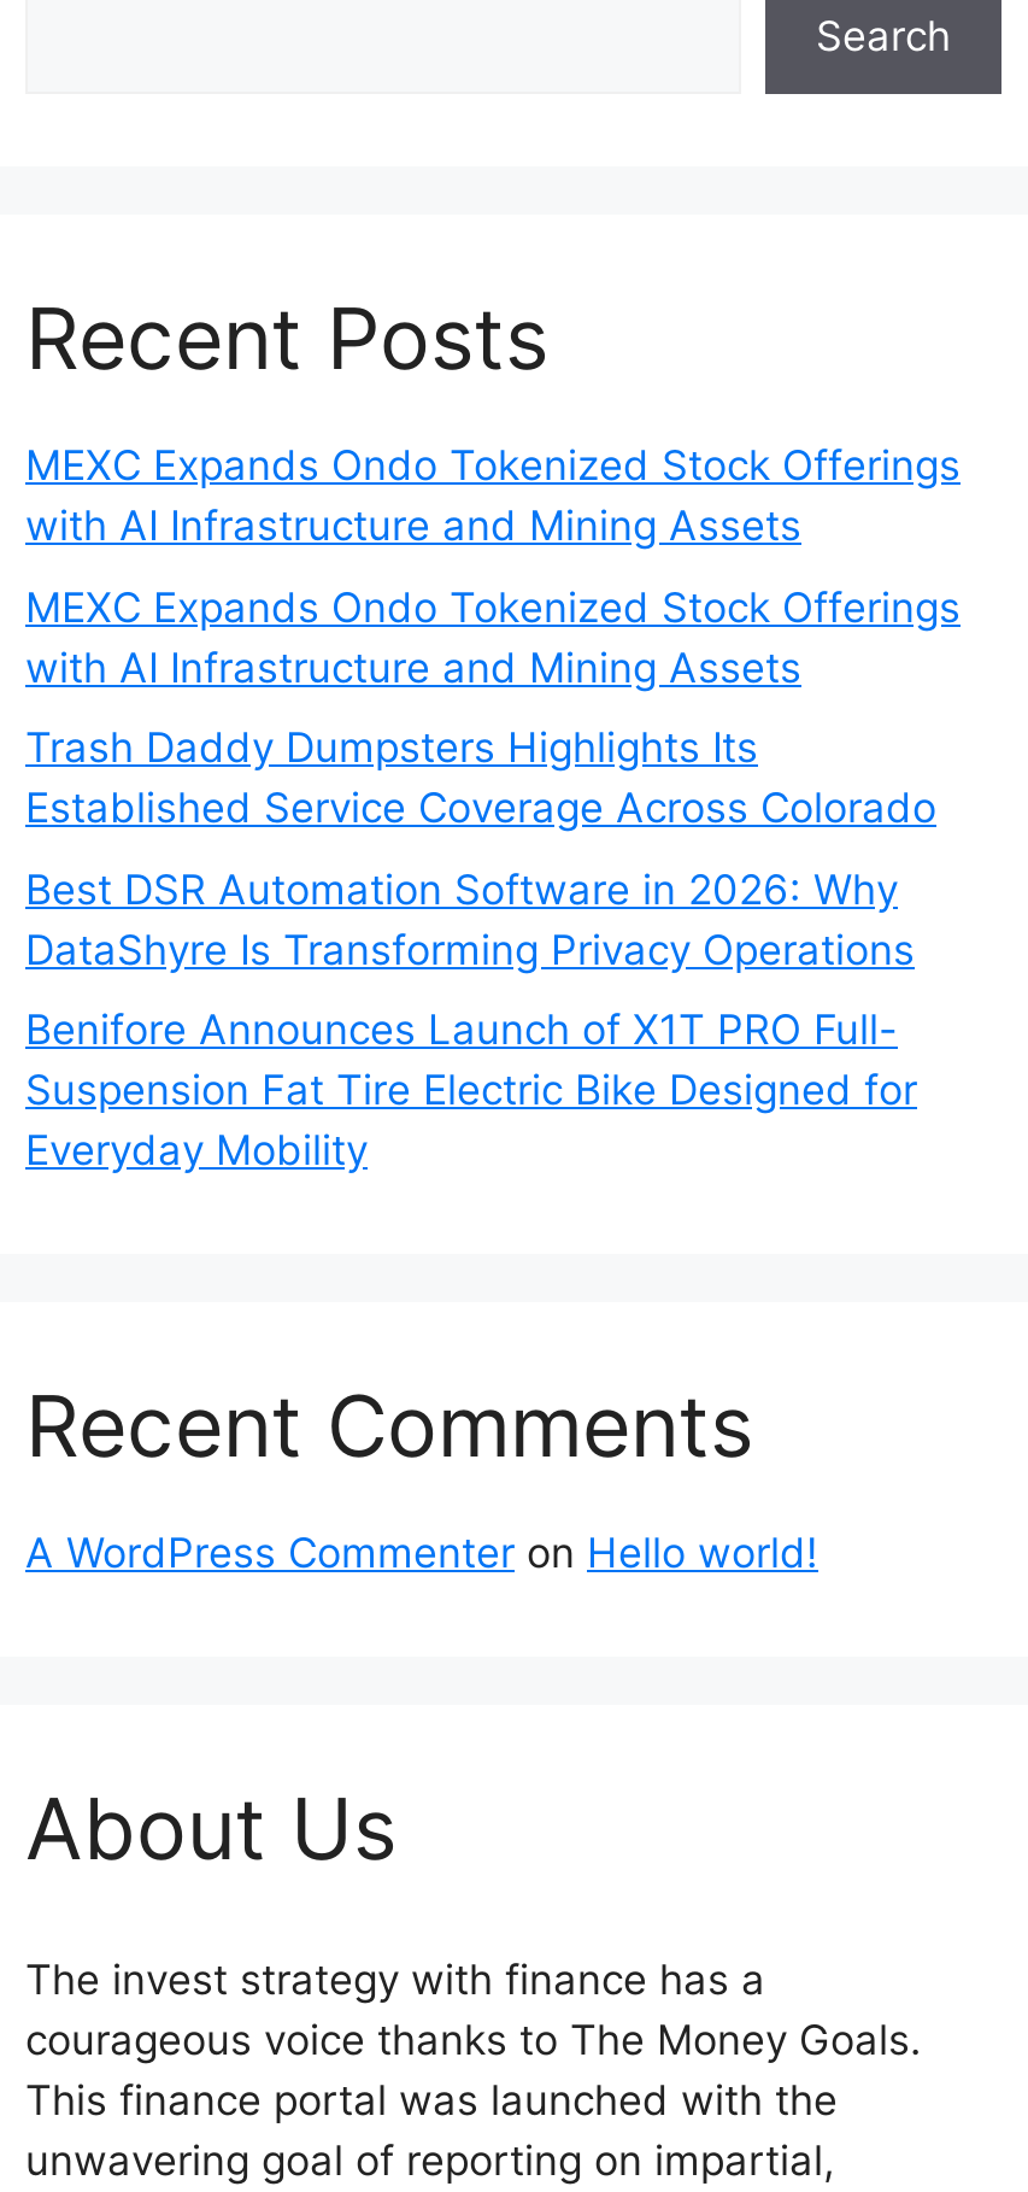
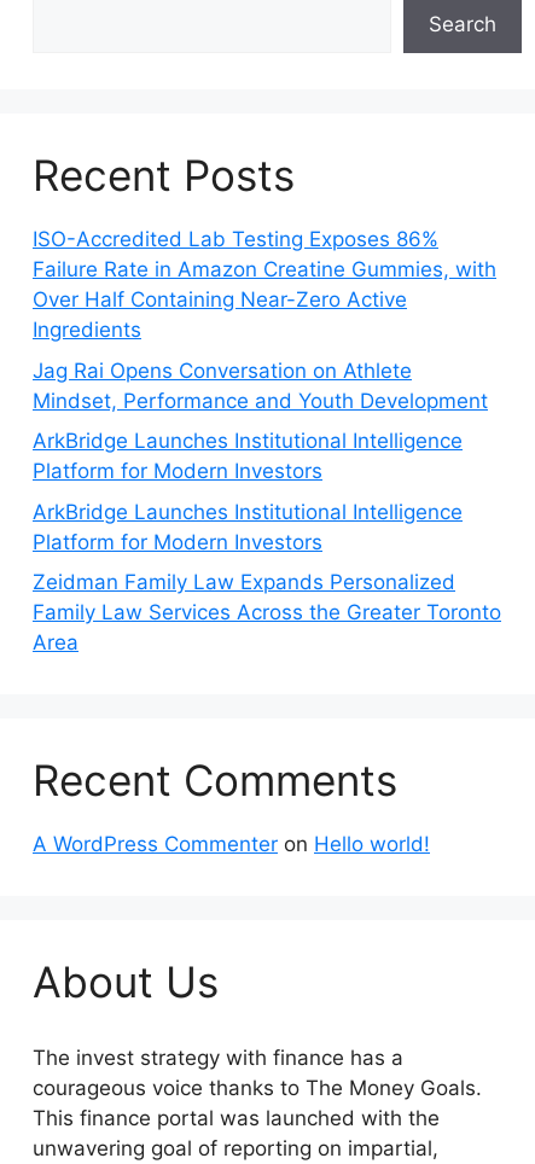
[25,442,961,550] MEXC Expands Ondo Tokenized Stock Offerings | with AI Infrastructure and Mining Assets -> [33,227,496,342] ISO-Accredited Lab Testing Exposes 86% | Failure Rate in Amazon Creatine Gummies, with | Over Half Containing Near-Zero Active | Ingredients
[25,583,961,691] MEXC Expands Ondo Tokenized Stock Offerings | with AI Infrastructure and Mining Assets -> [33,358,488,413] Jag Rai Opens Conversation on Athlete | Mindset, Performance and Youth Development
[25,724,936,832] Trash Daddy Dumpsters Highlights Its | Established Service Coverage Across Colorado -> [33,429,463,483] ArkBridge Launches Institutional Intelligence | Platform for Modern Investors
[25,865,915,973] Best DSR Automation Software in 2026: Why | DataShyre Is Transforming Privacy Operations -> [33,500,463,554] ArkBridge Launches Institutional Intelligence | Platform for Modern Investors
[25,1006,917,1175] Benifore Announces Launch of X1T PRO Full- | Suspension Fat Tire Electric Bike Designed for | Everyday Mobility -> [33,570,501,655] Zeidman Family Law Expands Personalized | Family Law Services Across the Greater Toronto | Area

